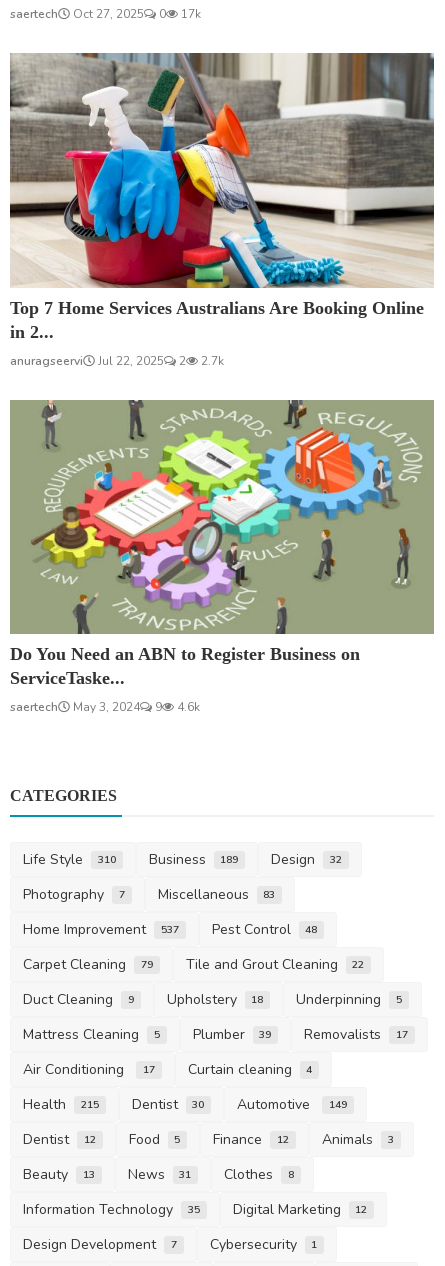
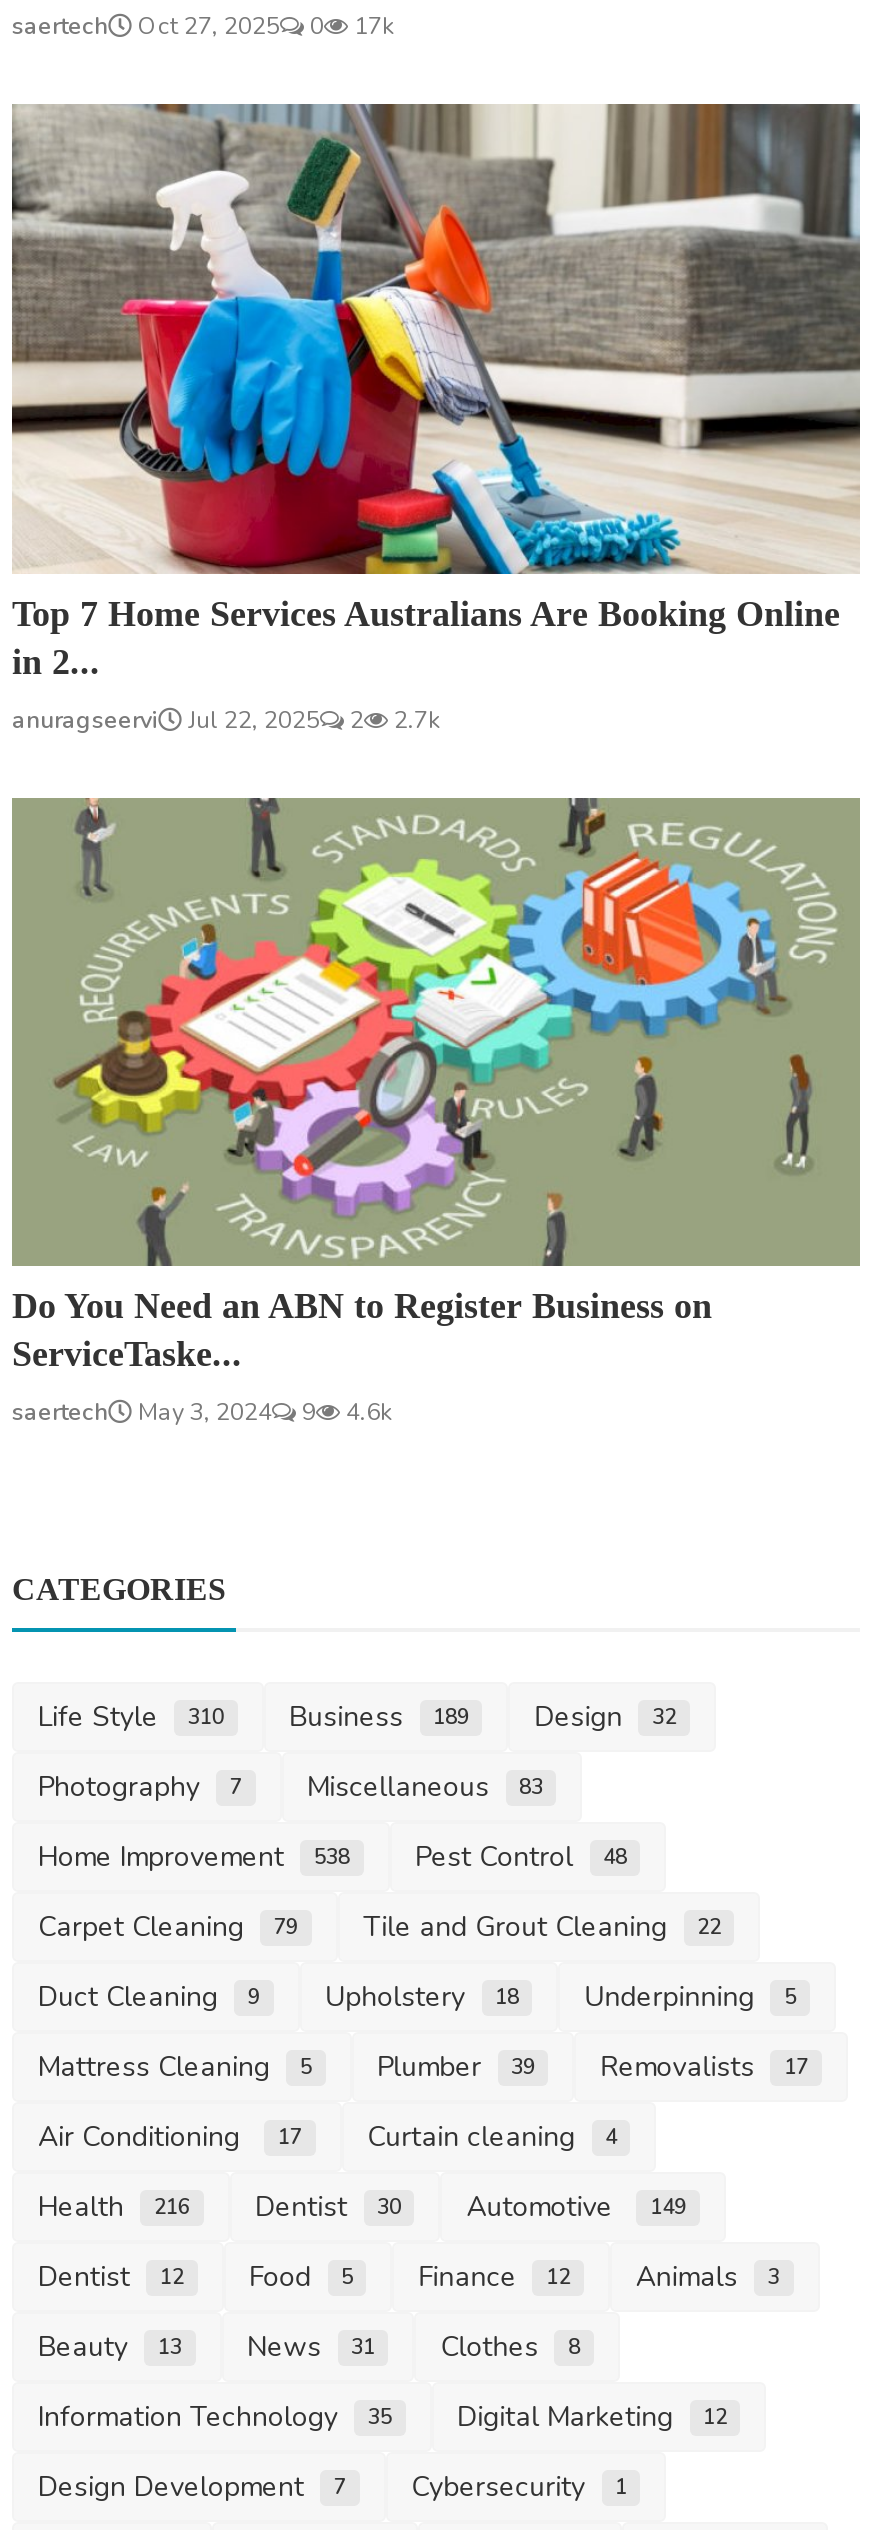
[23,920,179,939] Home Improvement 537 -> [38,1839,350,1877] Home Improvement 538
[23,1095,347,1114] Health 215 Dentist 30 Automotive 149 -> [38,2189,686,2227] Health 216 Dentist 30 Automotive 149

